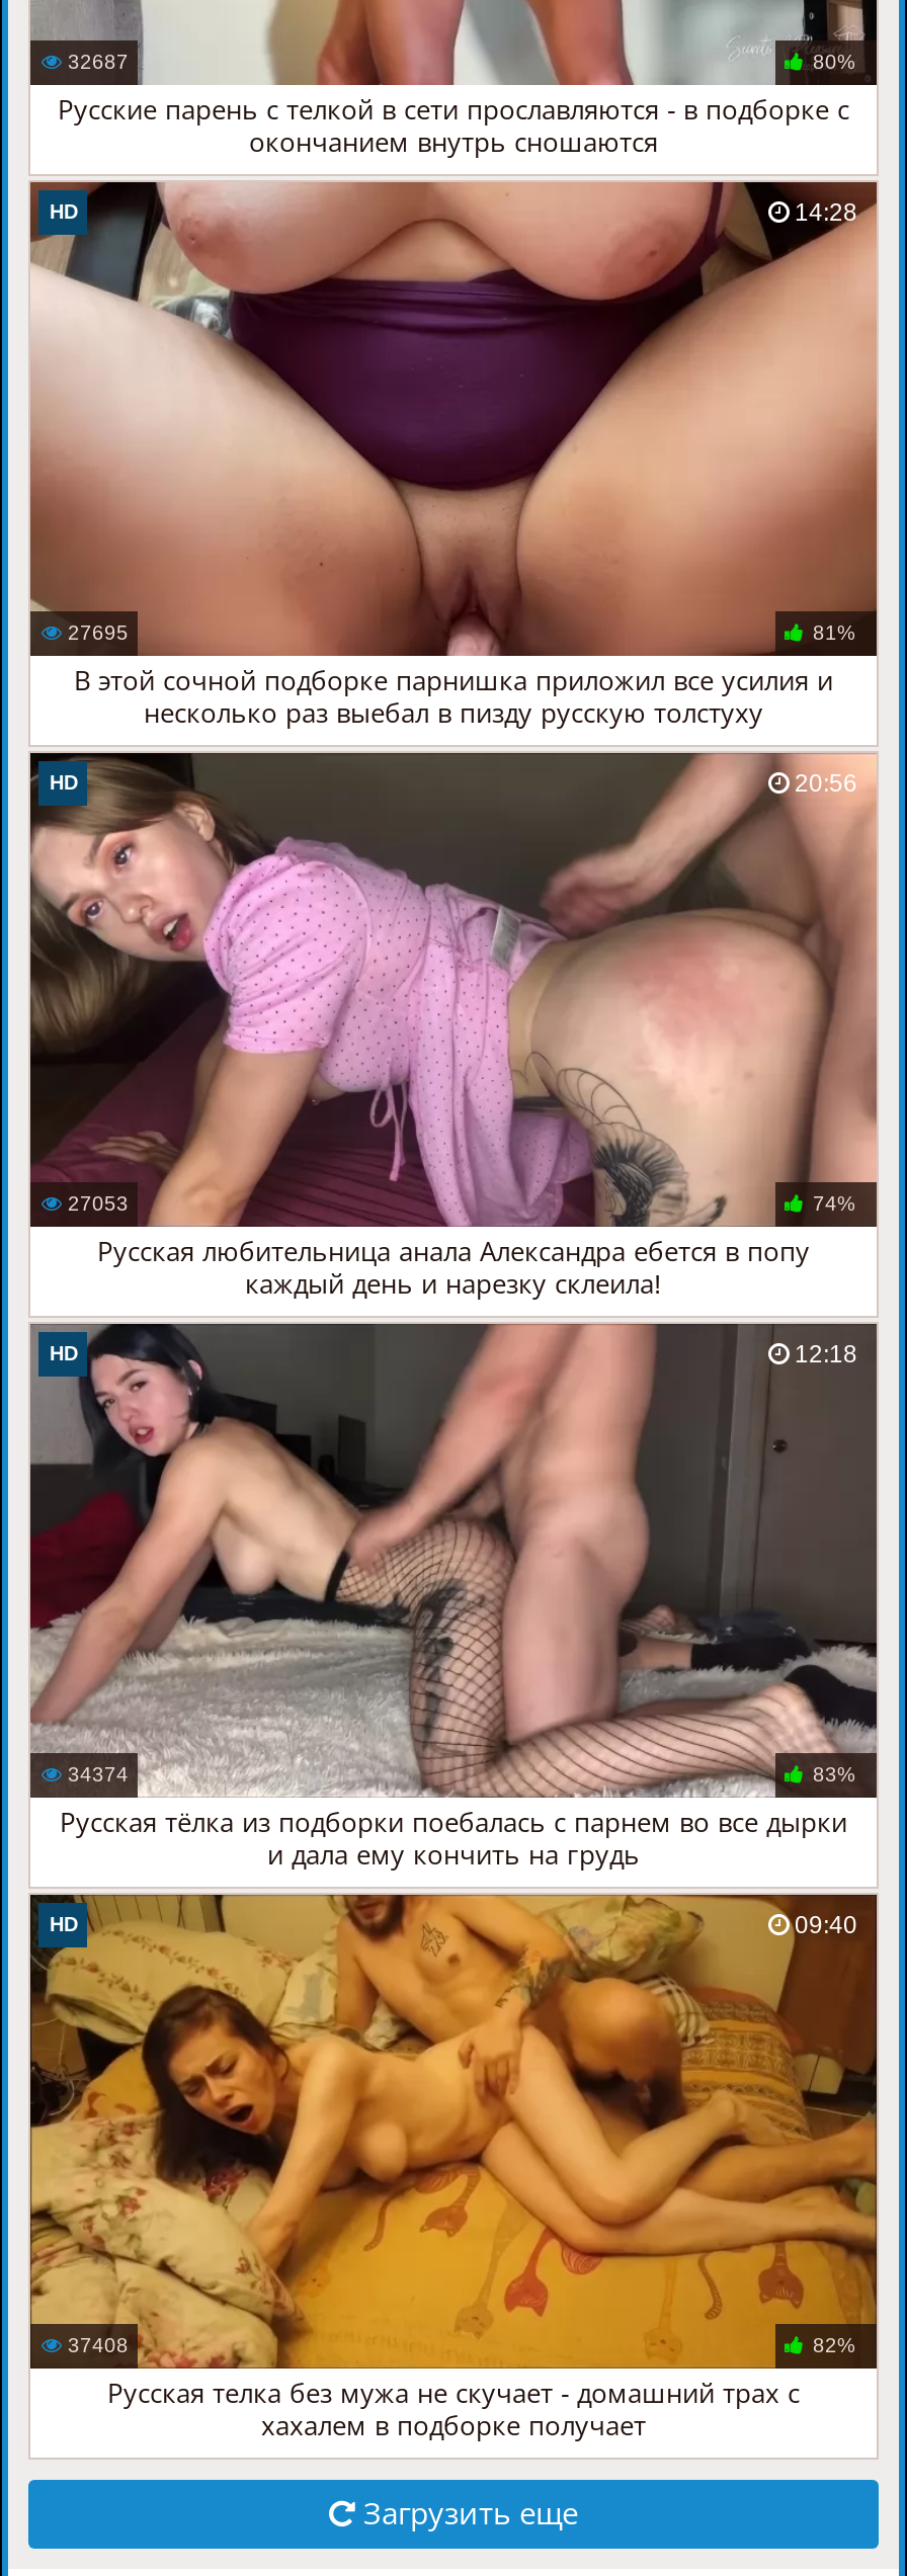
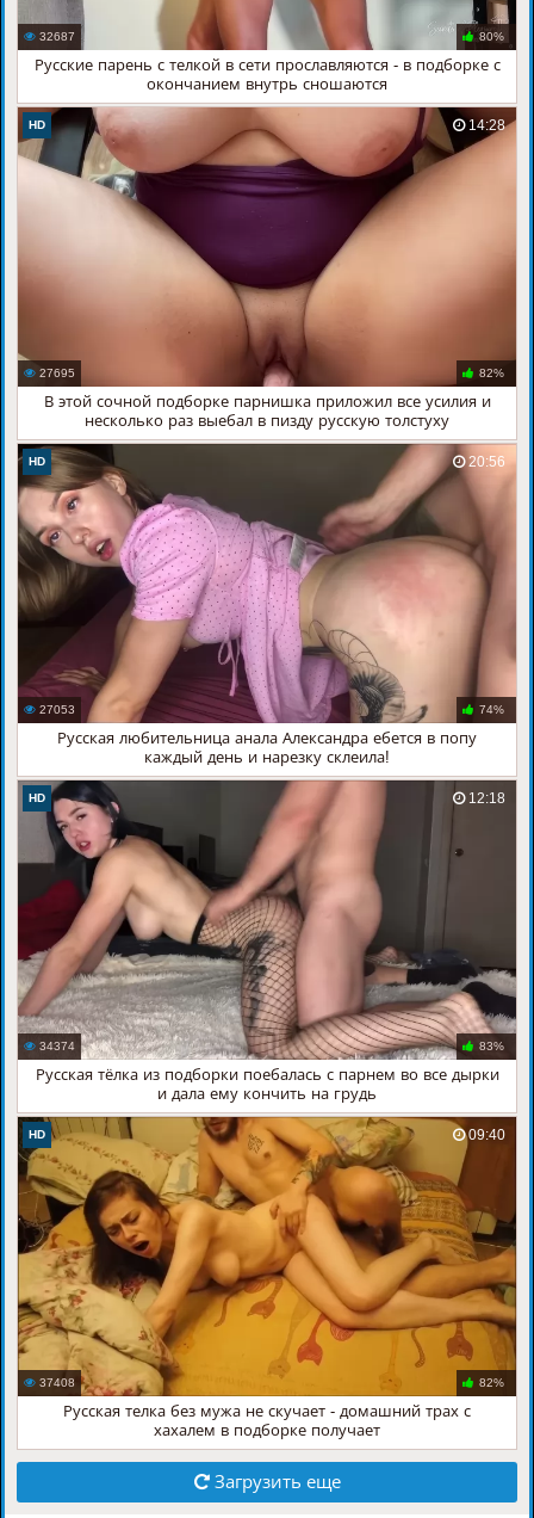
[813,622,855,645] 81% -> [479,367,504,380] 82%

